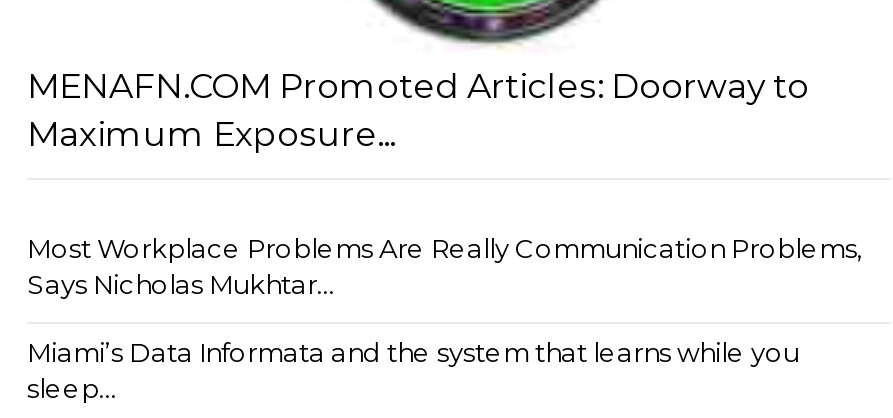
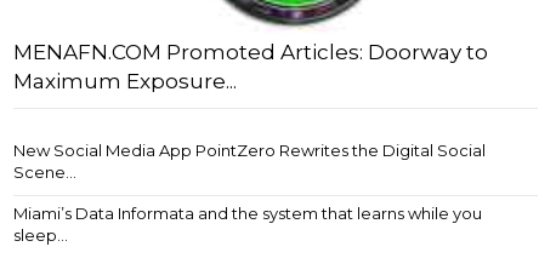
[27,231,863,299] Most Workplace Problems Are Really Communication Problems, | Says Nicholas Mukhtar... -> [13,140,486,181] New Social Media App PointZero Rewrites the Digital Social | Scene...

